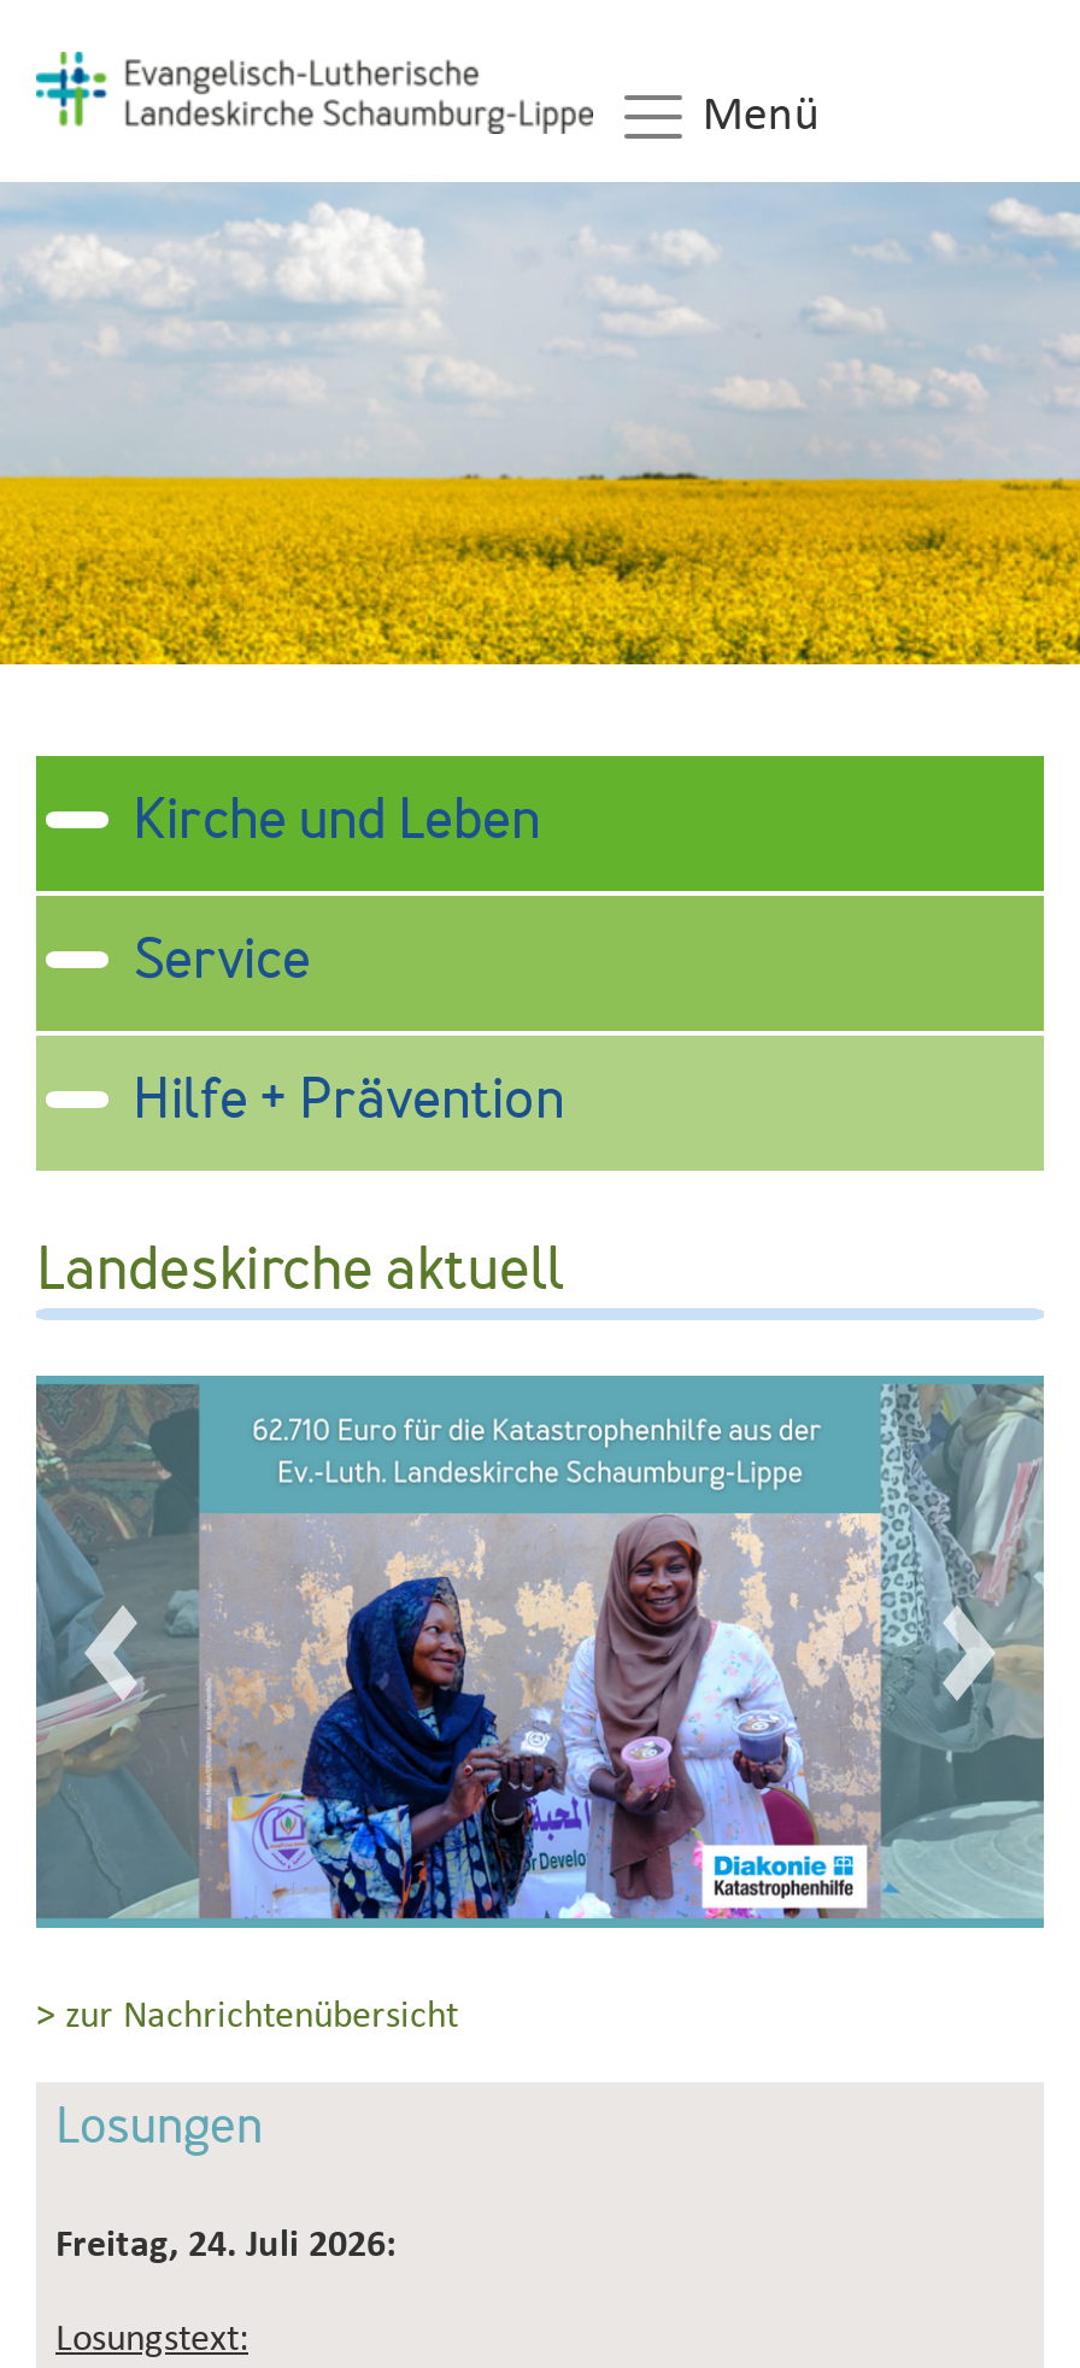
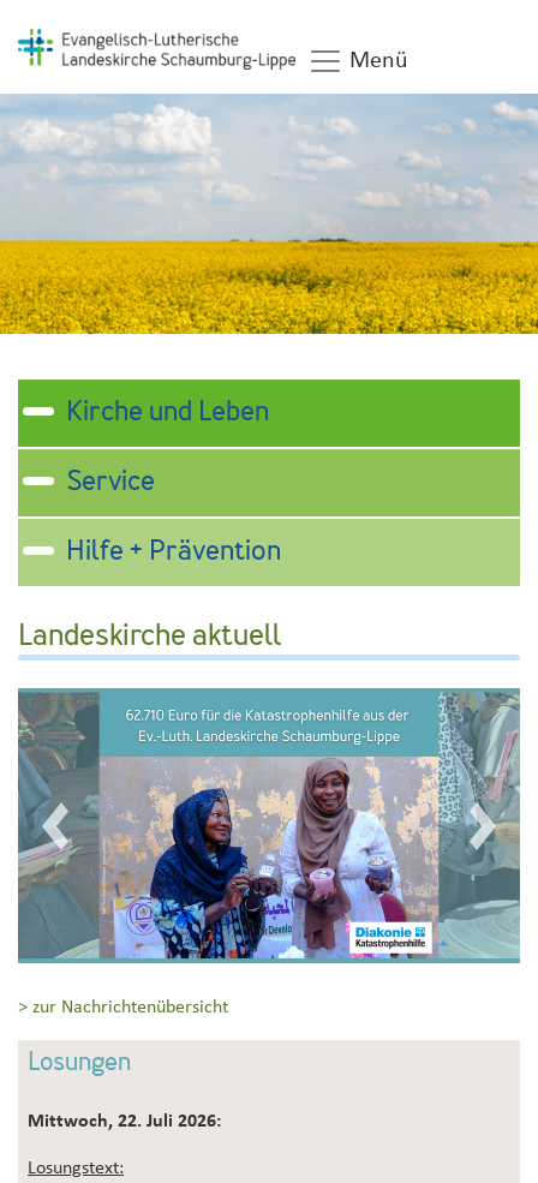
[55,2225,395,2263] Freitag, 24. Juli 2026: -> [28,1111,221,1130] Mittwoch, 22. Juli 2026:

